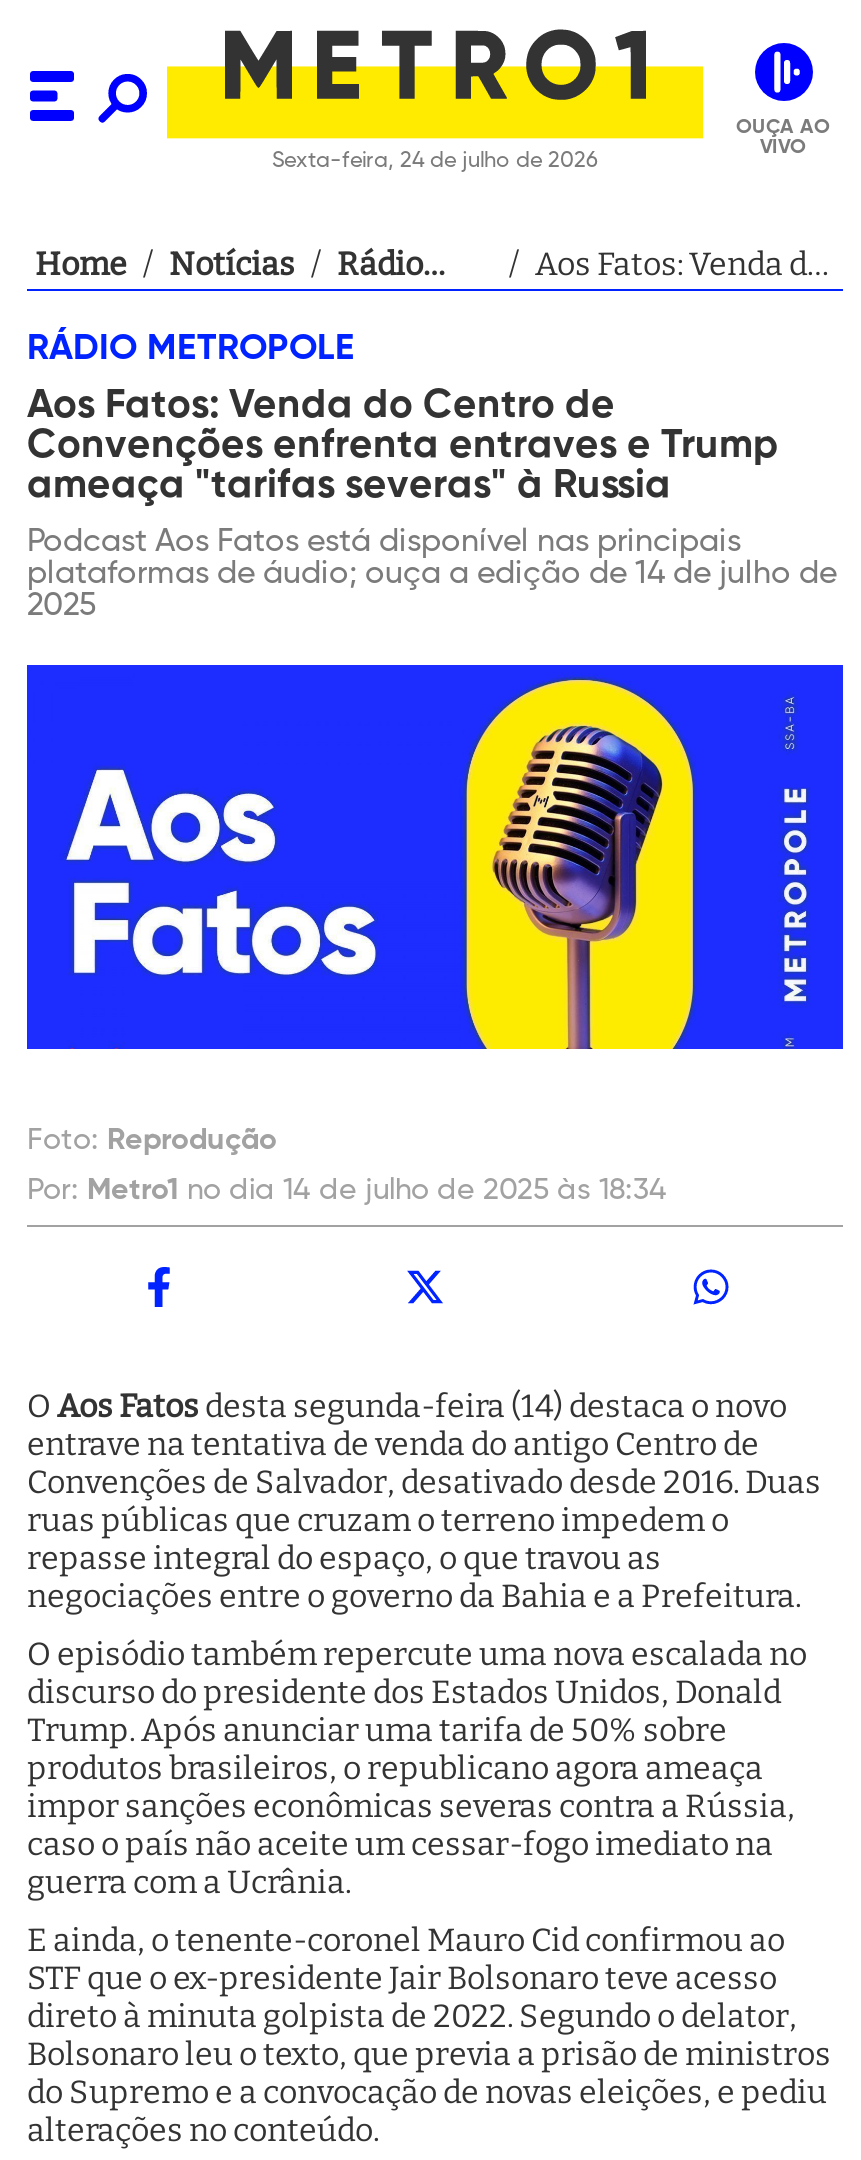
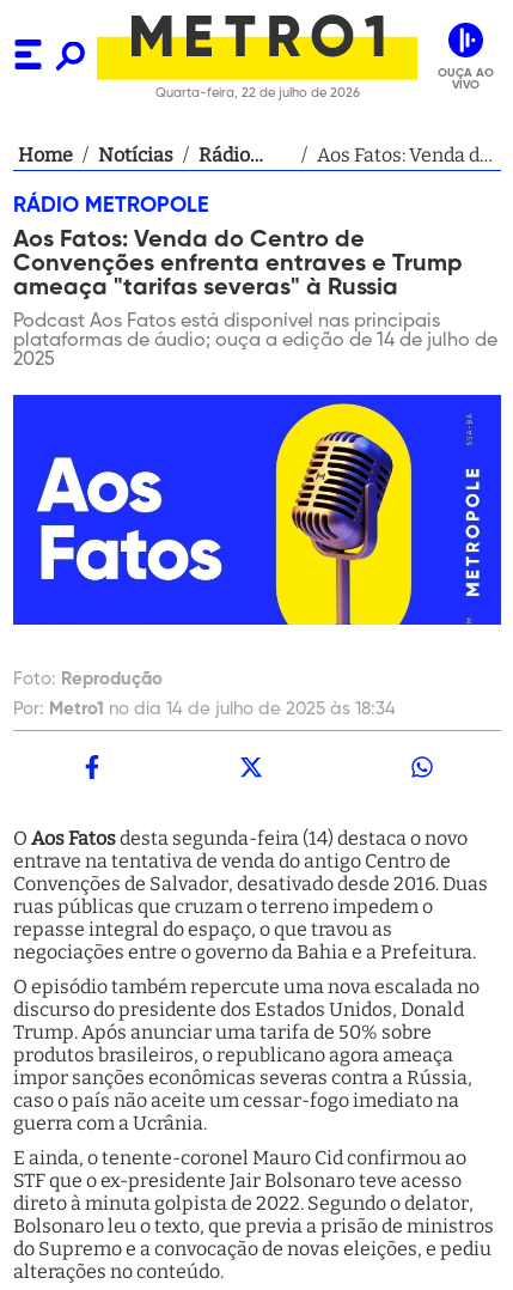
[272,149,598,171] Sexta-feira, 24 de julho de 2026 -> [155,86,359,99] Quarta-feira, 22 de julho de 2026

